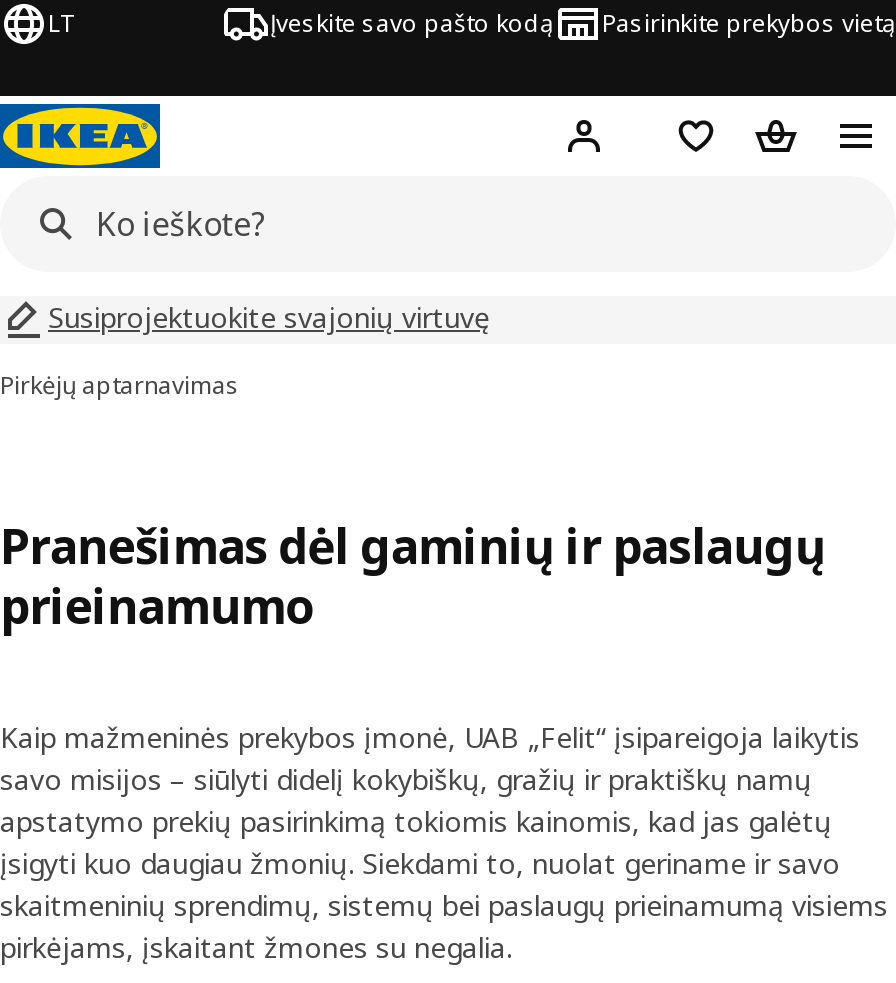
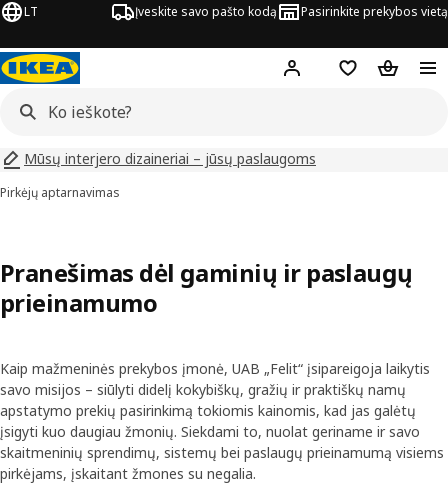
[48,298,490,336] Susiprojektuokite svajonių virtuvę -> [24,149,316,168] Mūsų interjero dizaineriai – jūsų paslaugoms

